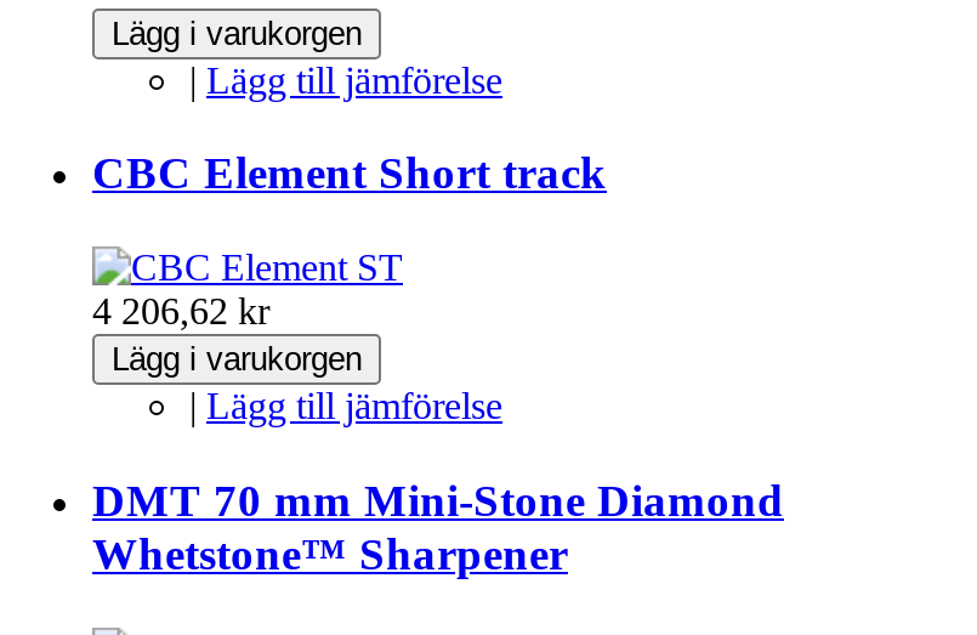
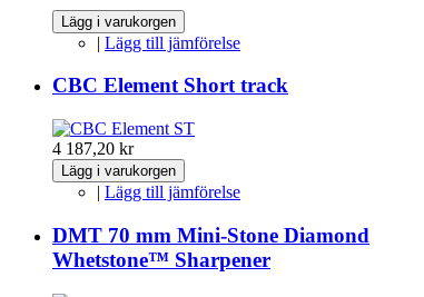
[92,290,269,332] 4 206,62 kr -> [52,139,134,158] 4 187,20 kr

